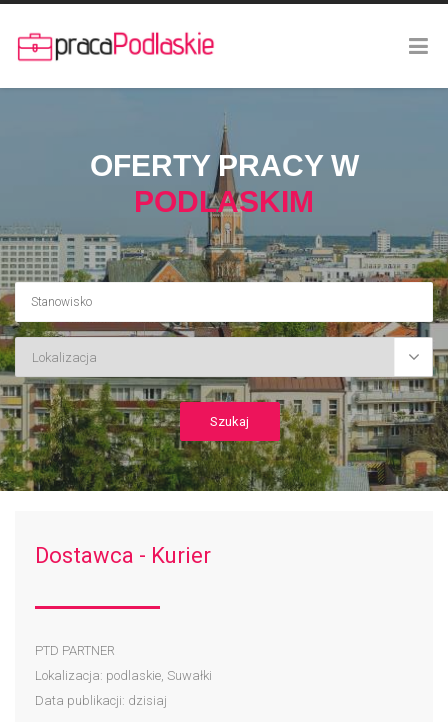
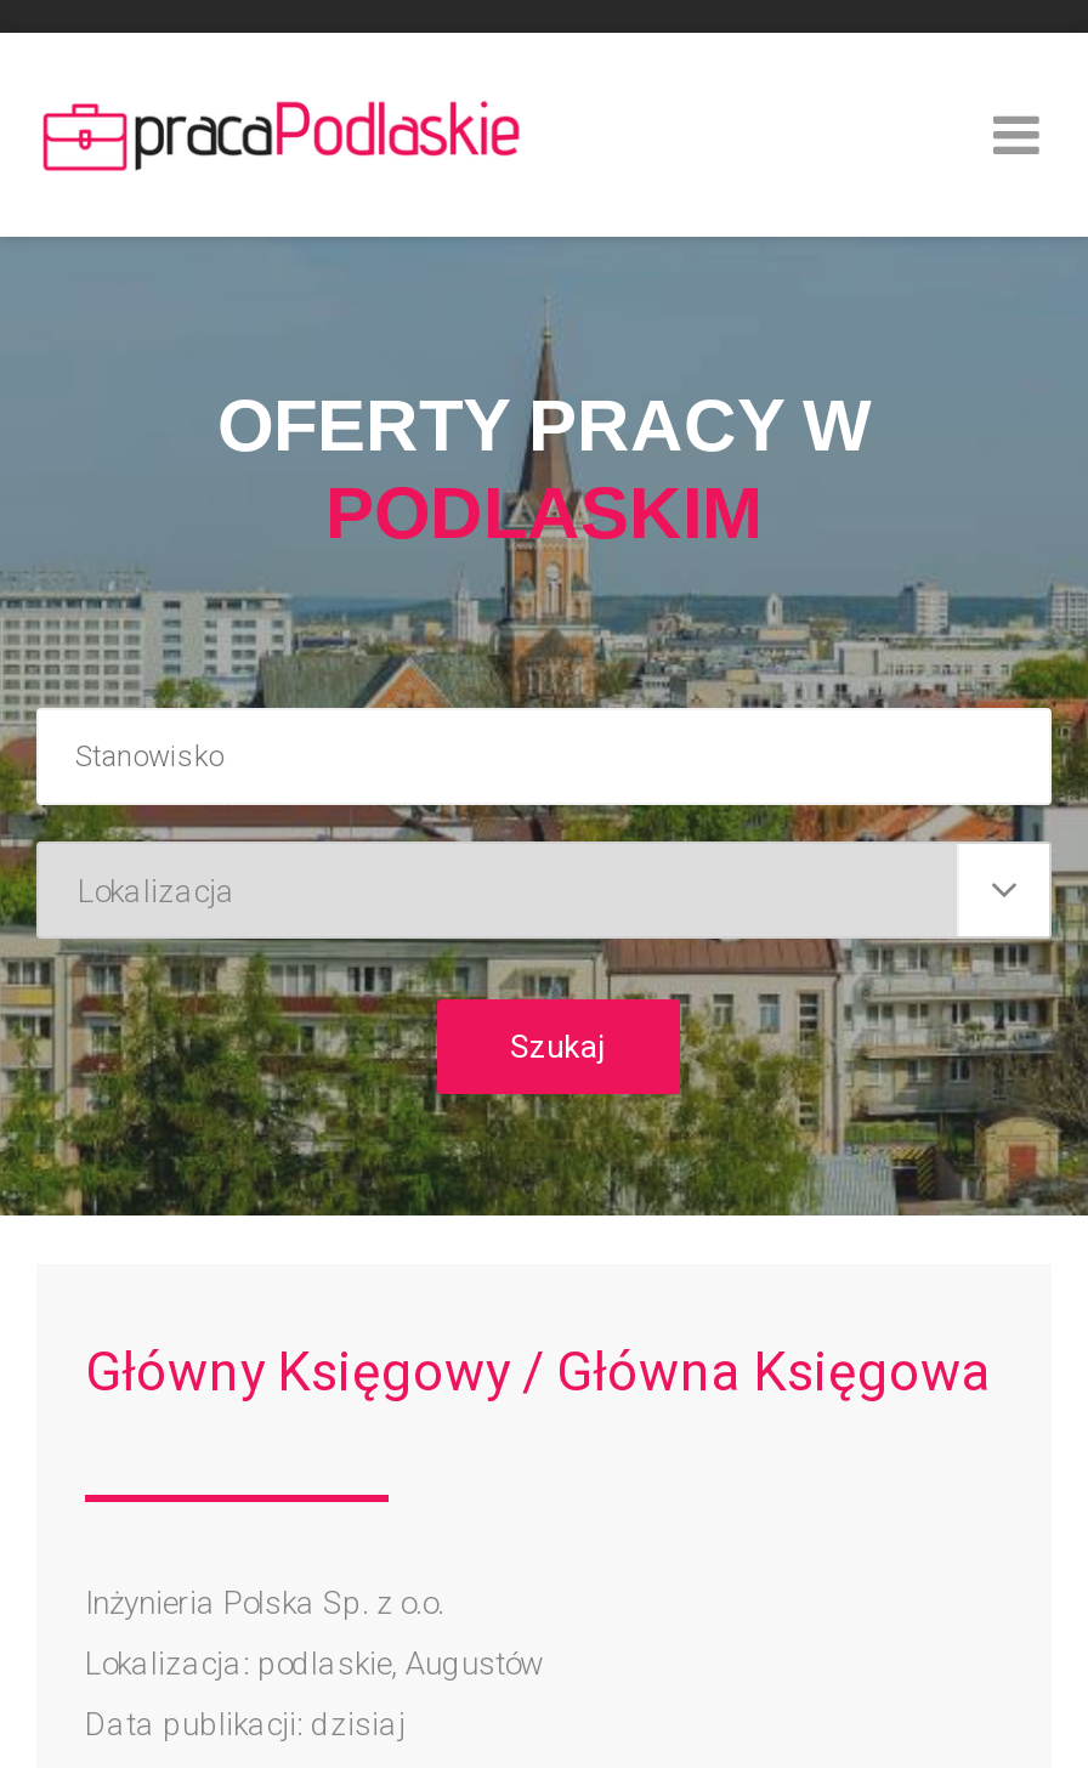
[35,543,211,568] Dostawca - Kurier -> [85,1342,991,1402] Główny Księgowy / Główna Księgowa
[35,643,115,658] PTD PARTNER -> [85,1585,444,1621] Inżynieria Polska Sp. z o.o.
[35,668,212,683] Lokalizacja: podlaskie, Suwałki -> [85,1645,544,1682] Lokalizacja: podlaskie, Augustów

